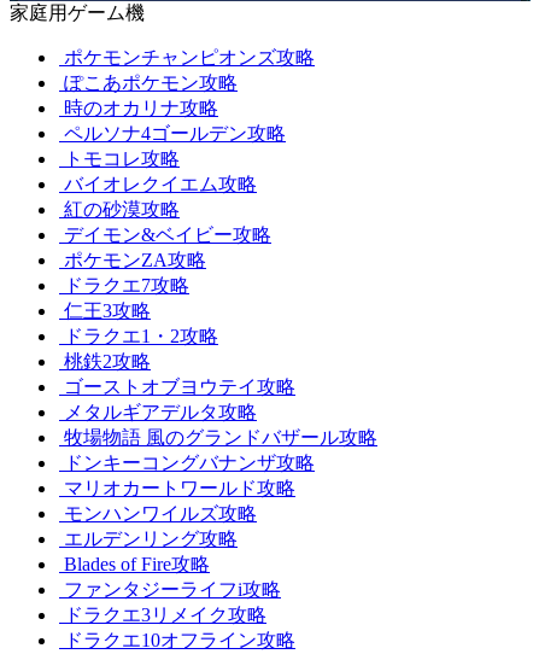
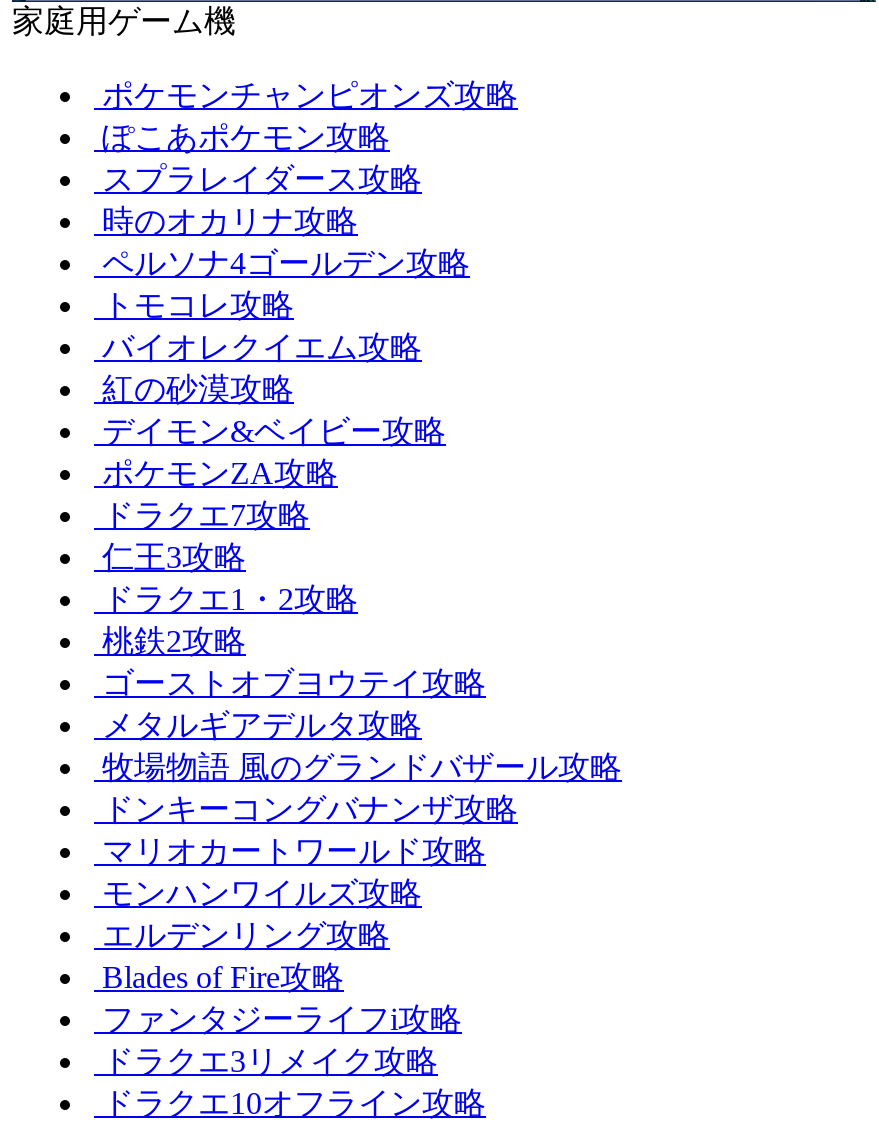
none -> [102,162,422,196] スプラレイダース攻略

